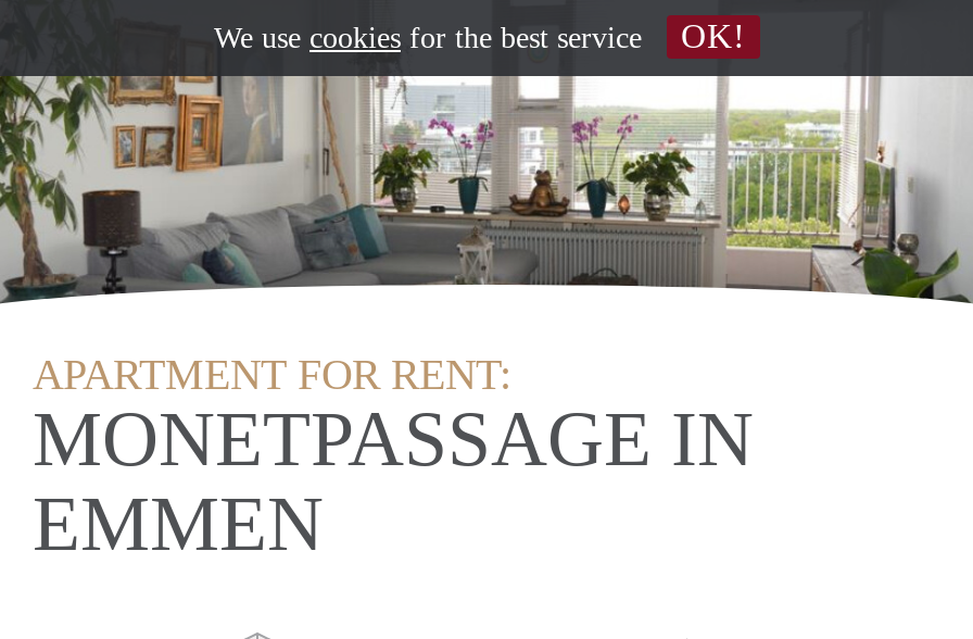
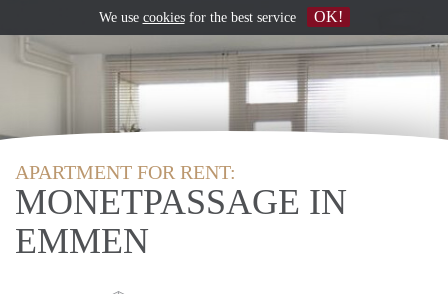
[7,74,966,302] [image] -> [3,34,445,140] [image]

